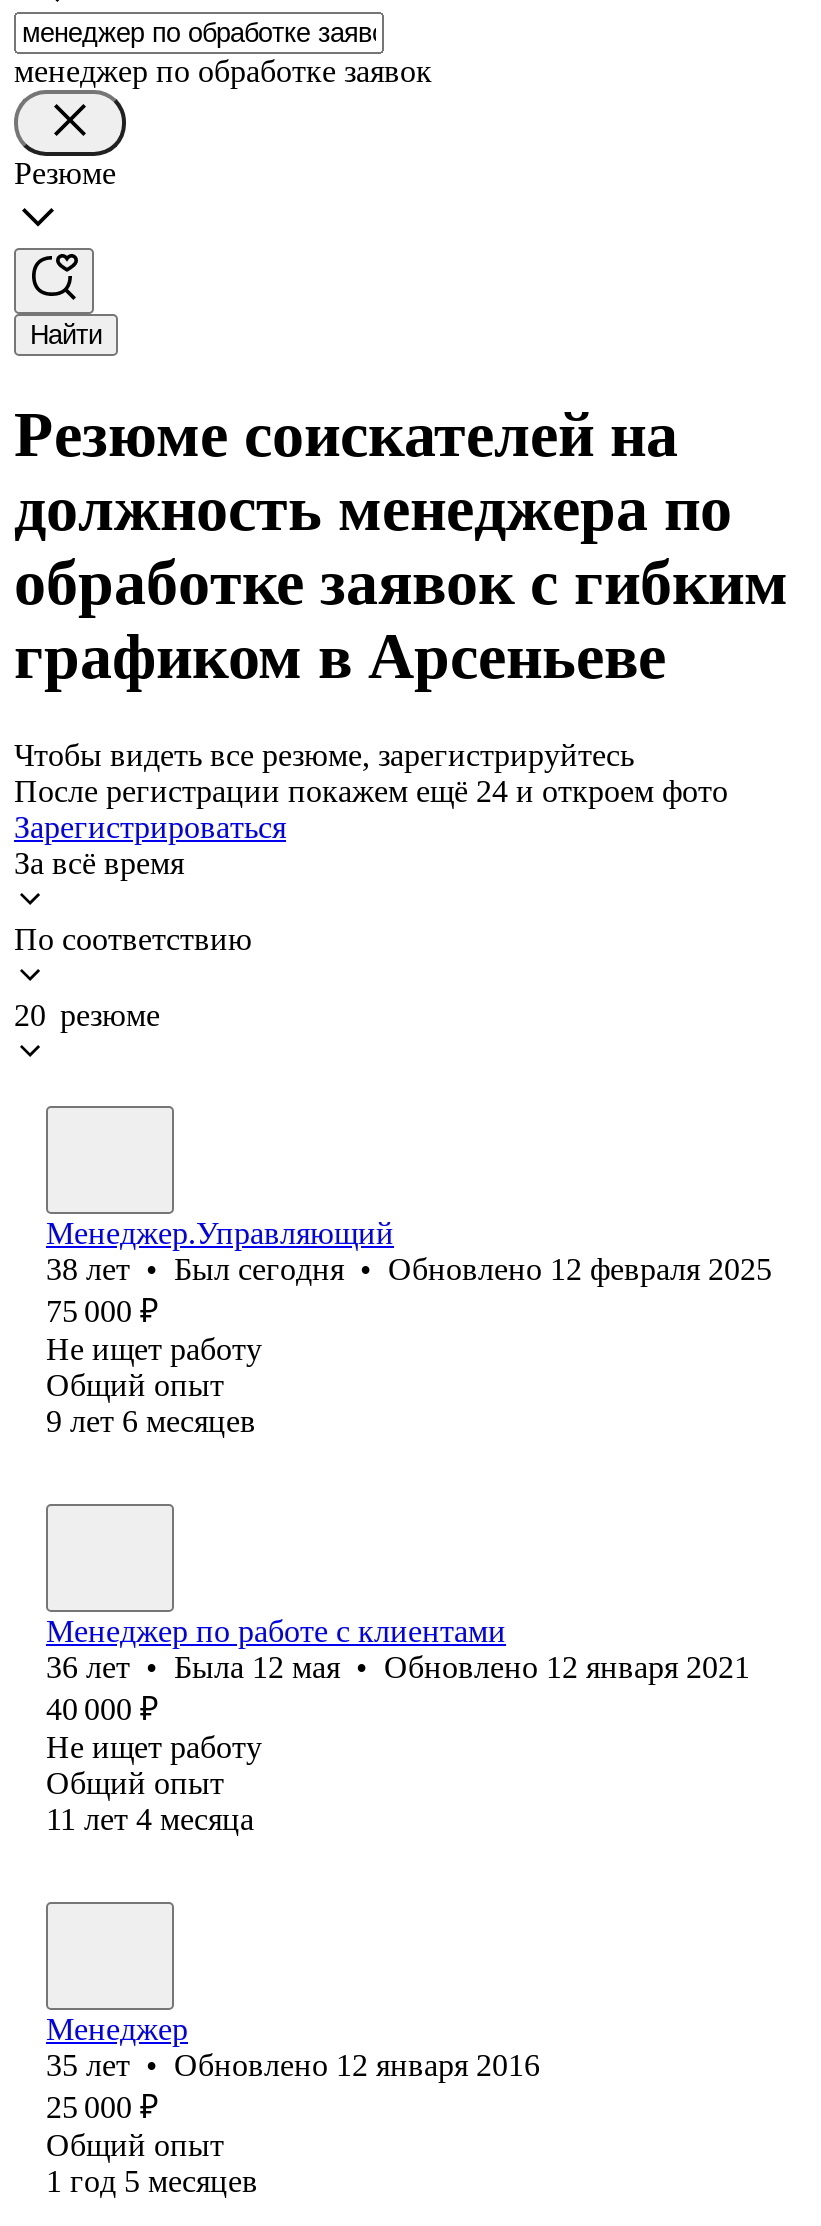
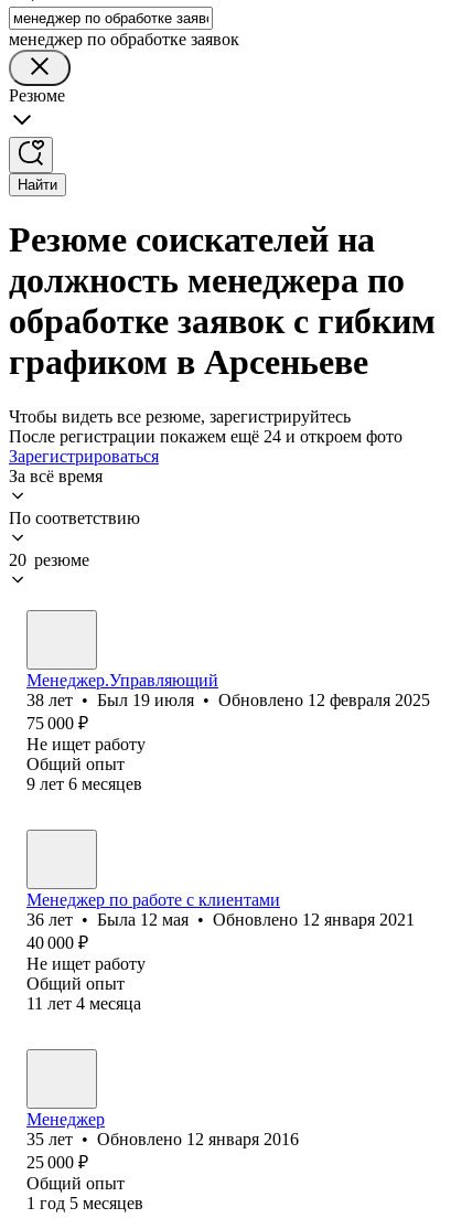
[46,1252,772,1286] 38 лет • Был сегодня • Обновлено 12 февраля 2025 -> [26,691,430,709] 38 лет • Был 19 июля • Обновлено 12 февраля 2025

